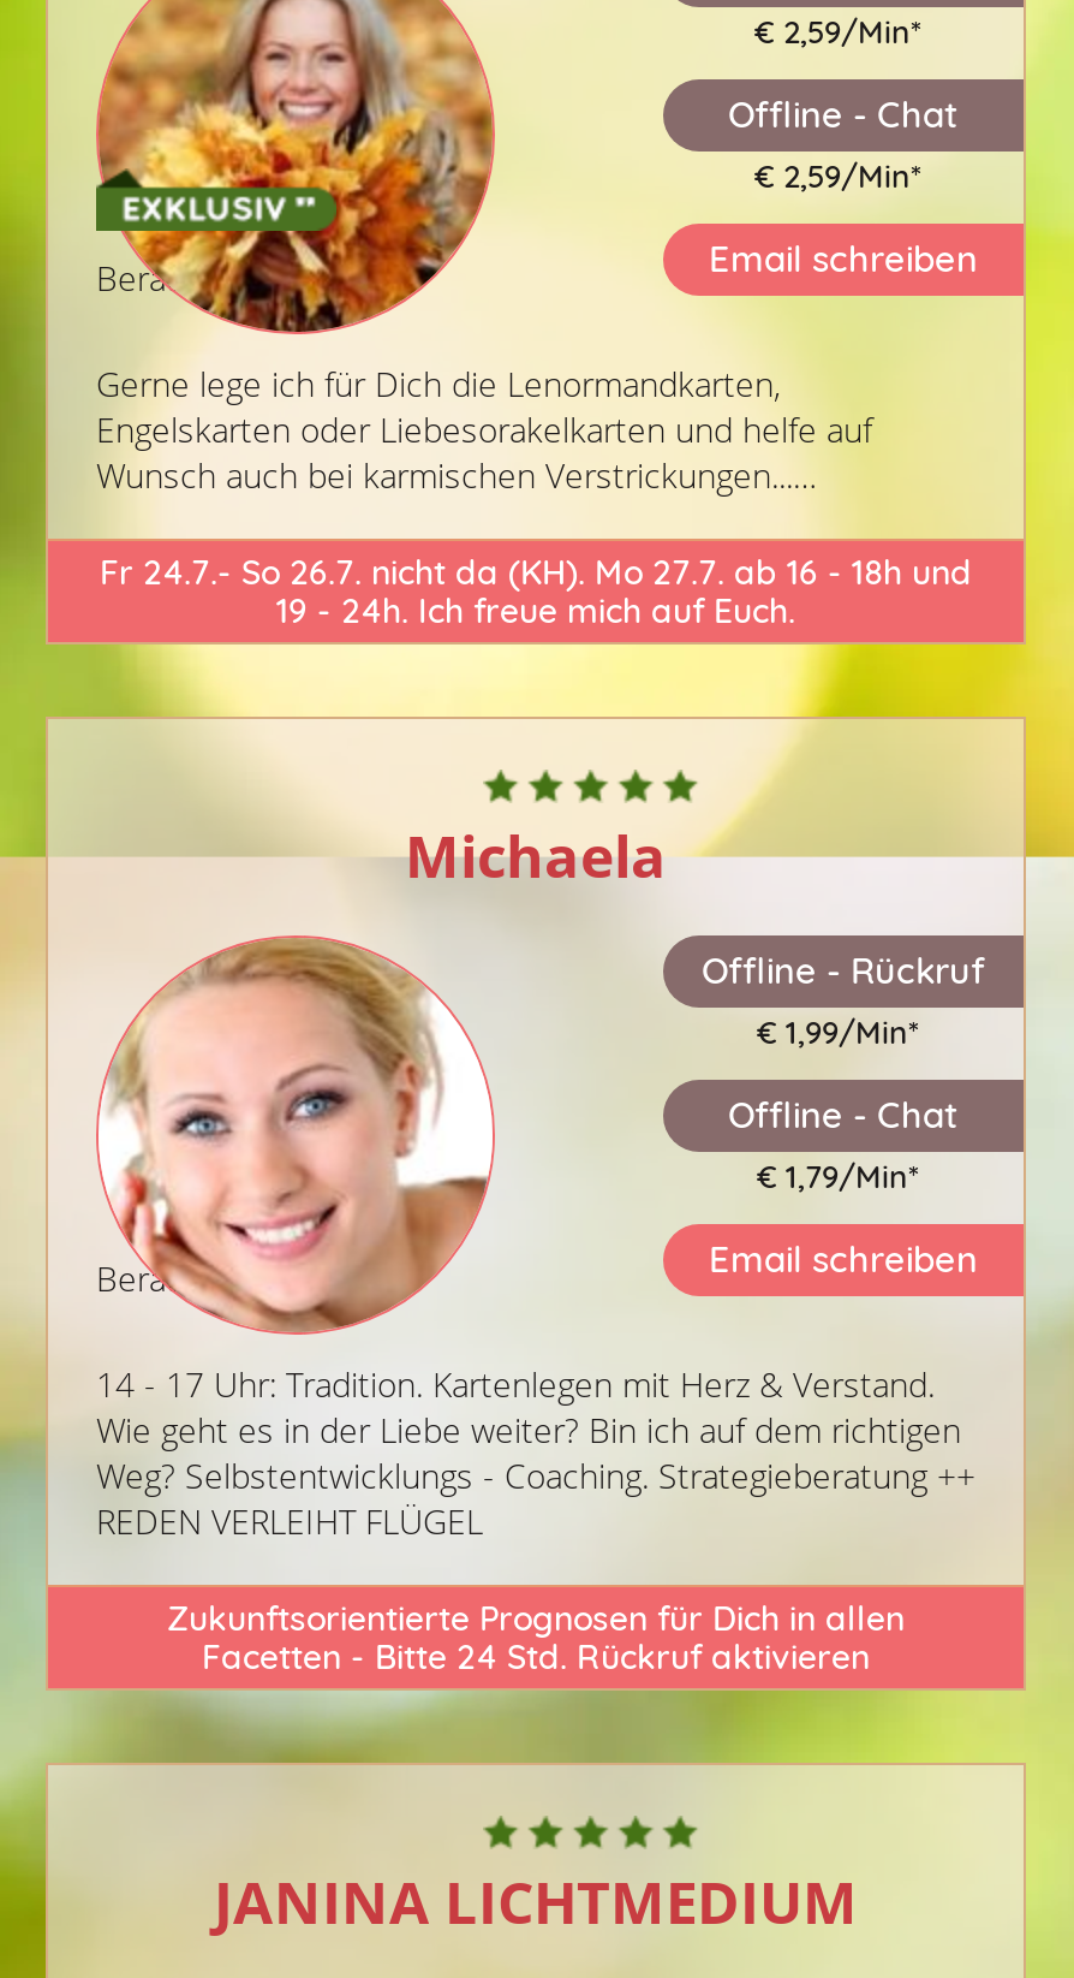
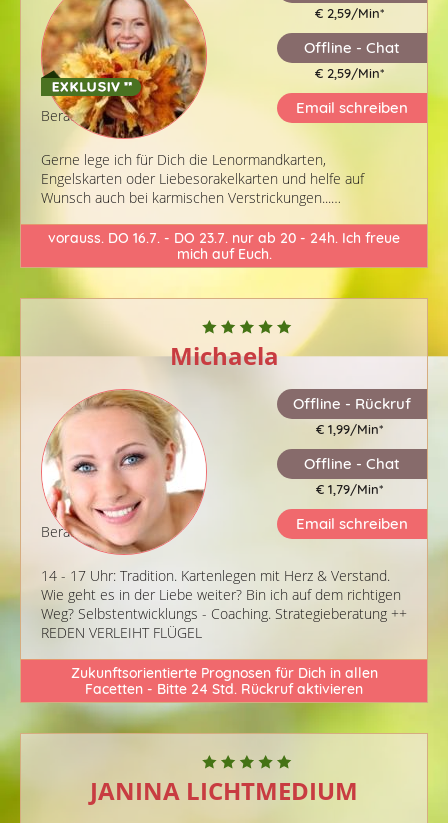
[100,550,972,632] Fr 24.7.- So 26.7. nicht da (KH). Mo 27.7. ab 16 - 18h und | 19 - 24h. Ich freue mich auf Euch. -> [48,229,400,263] vorauss. DO 16.7. - DO 23.7. nur ab 20 - 24h. Ich freue | mich auf Euch.

